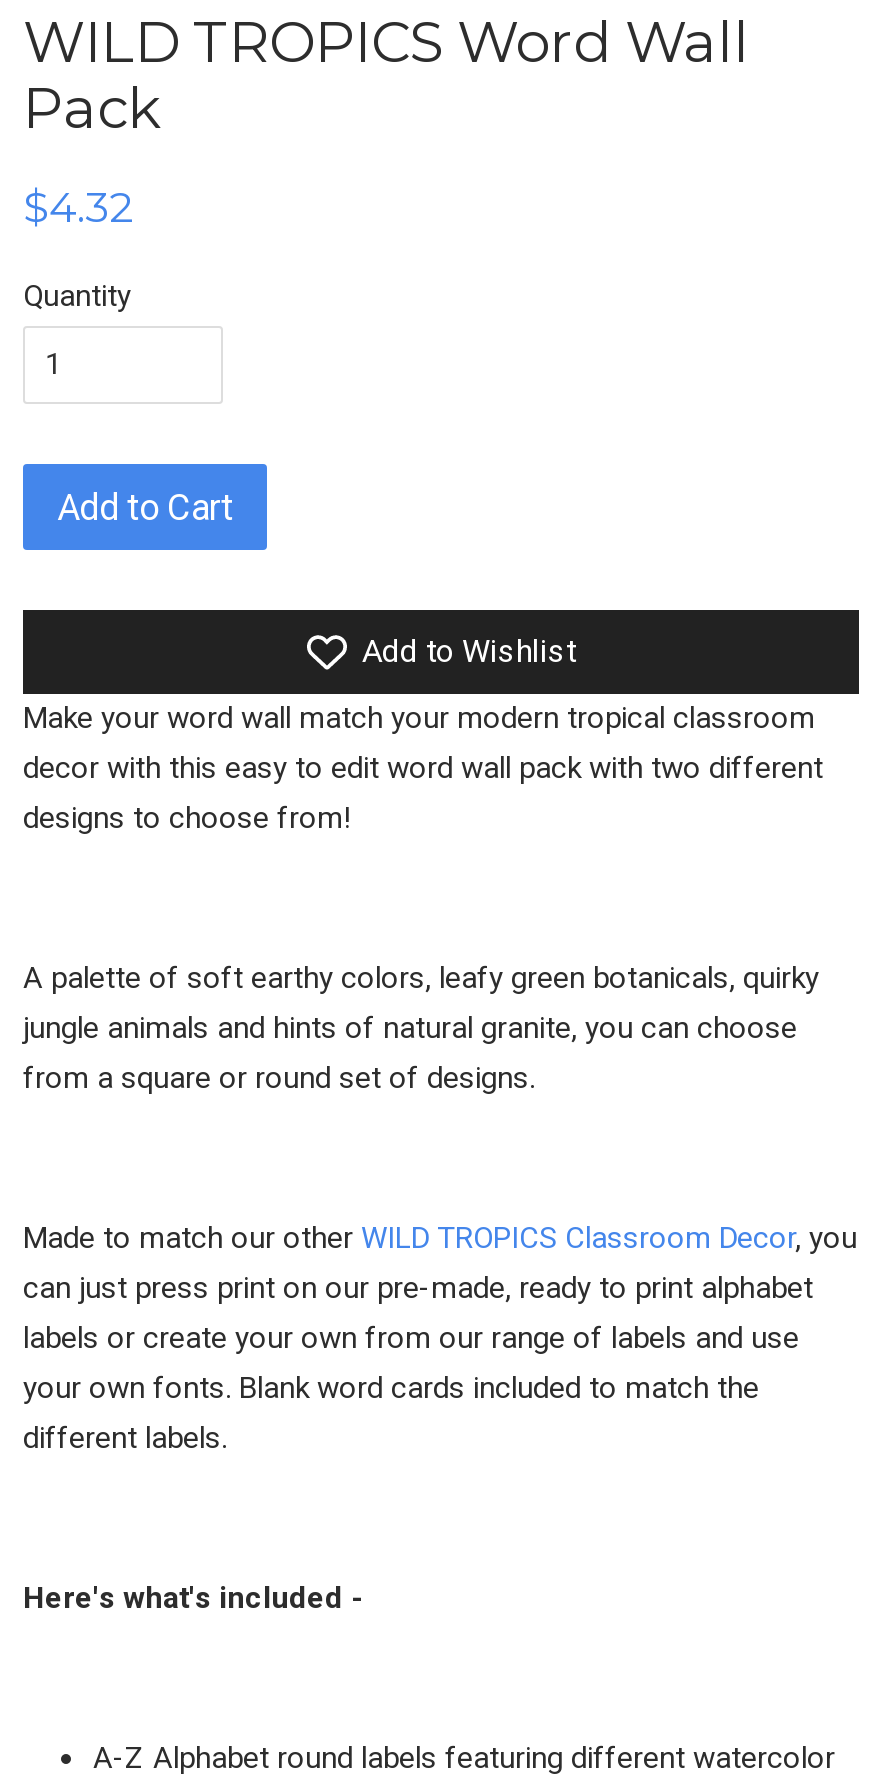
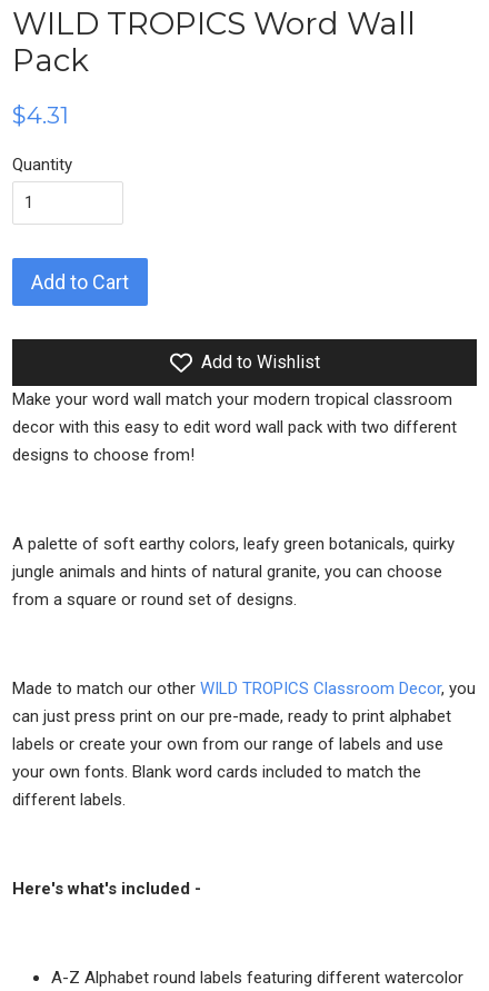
[23,182,133,232] $4.32 -> [12,101,69,129] $4.31

